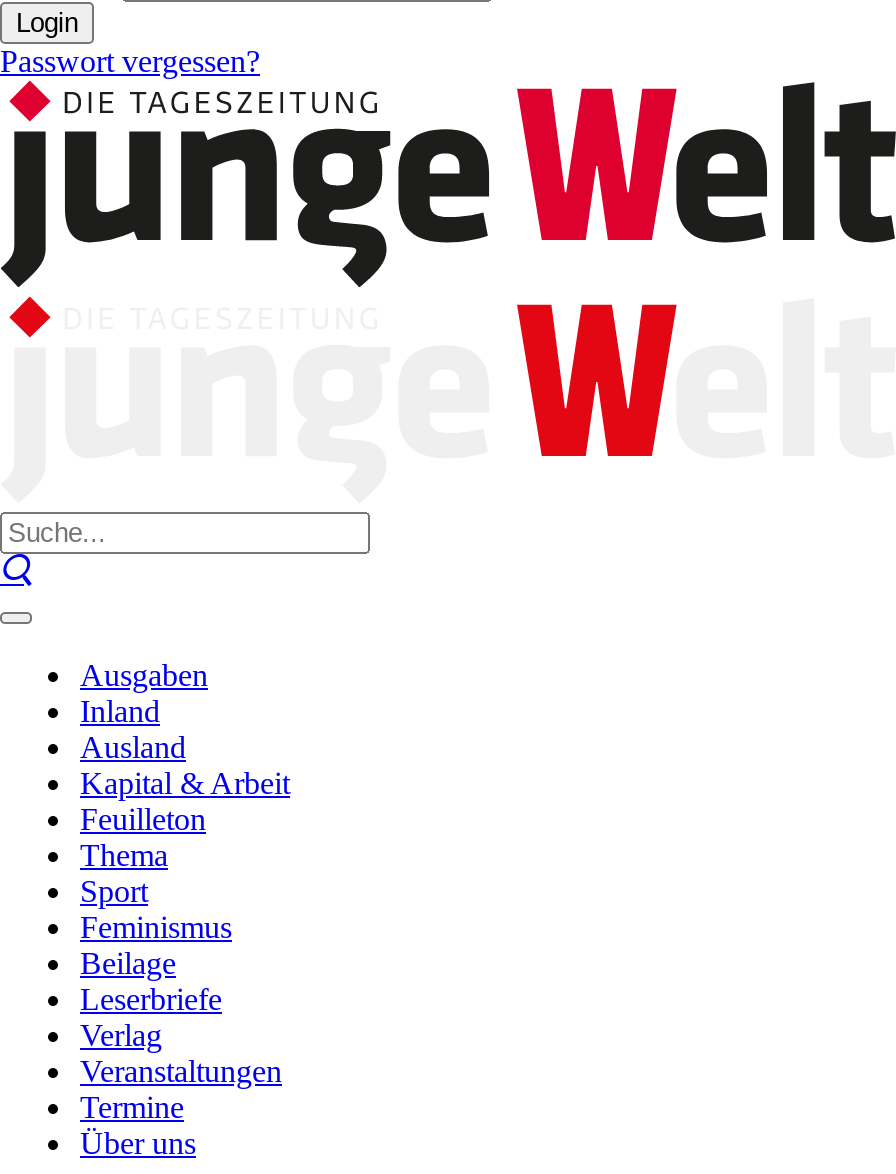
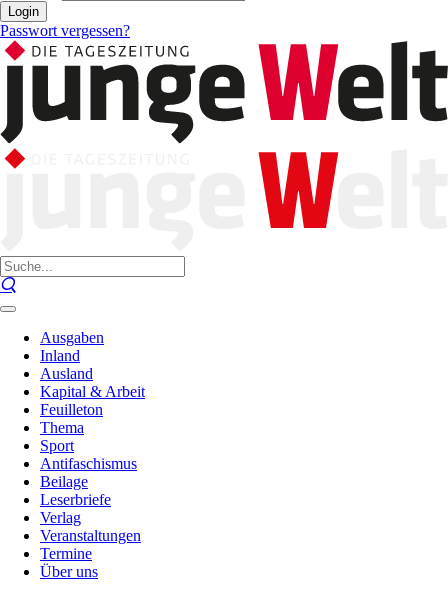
[80,910,232,944] Feminismus -> [40,455,137,472] Antifaschismus

